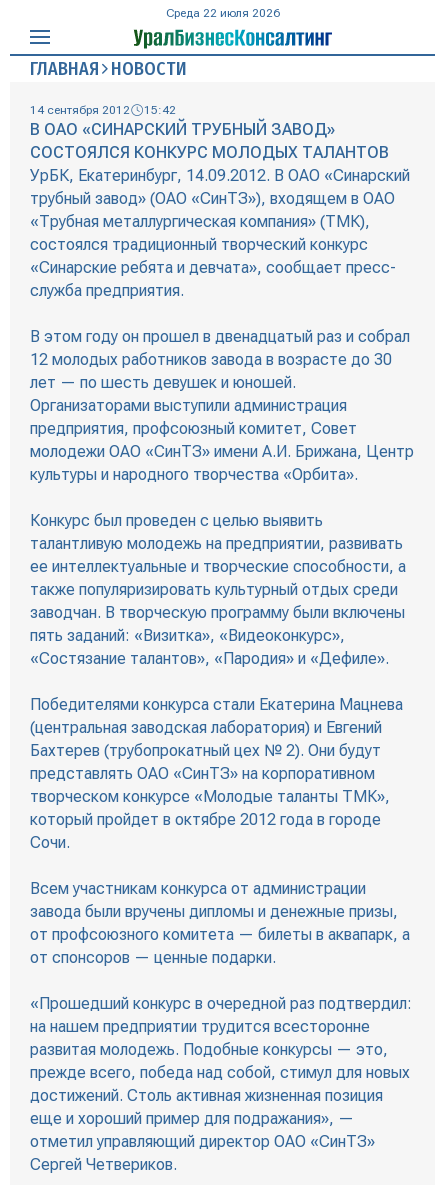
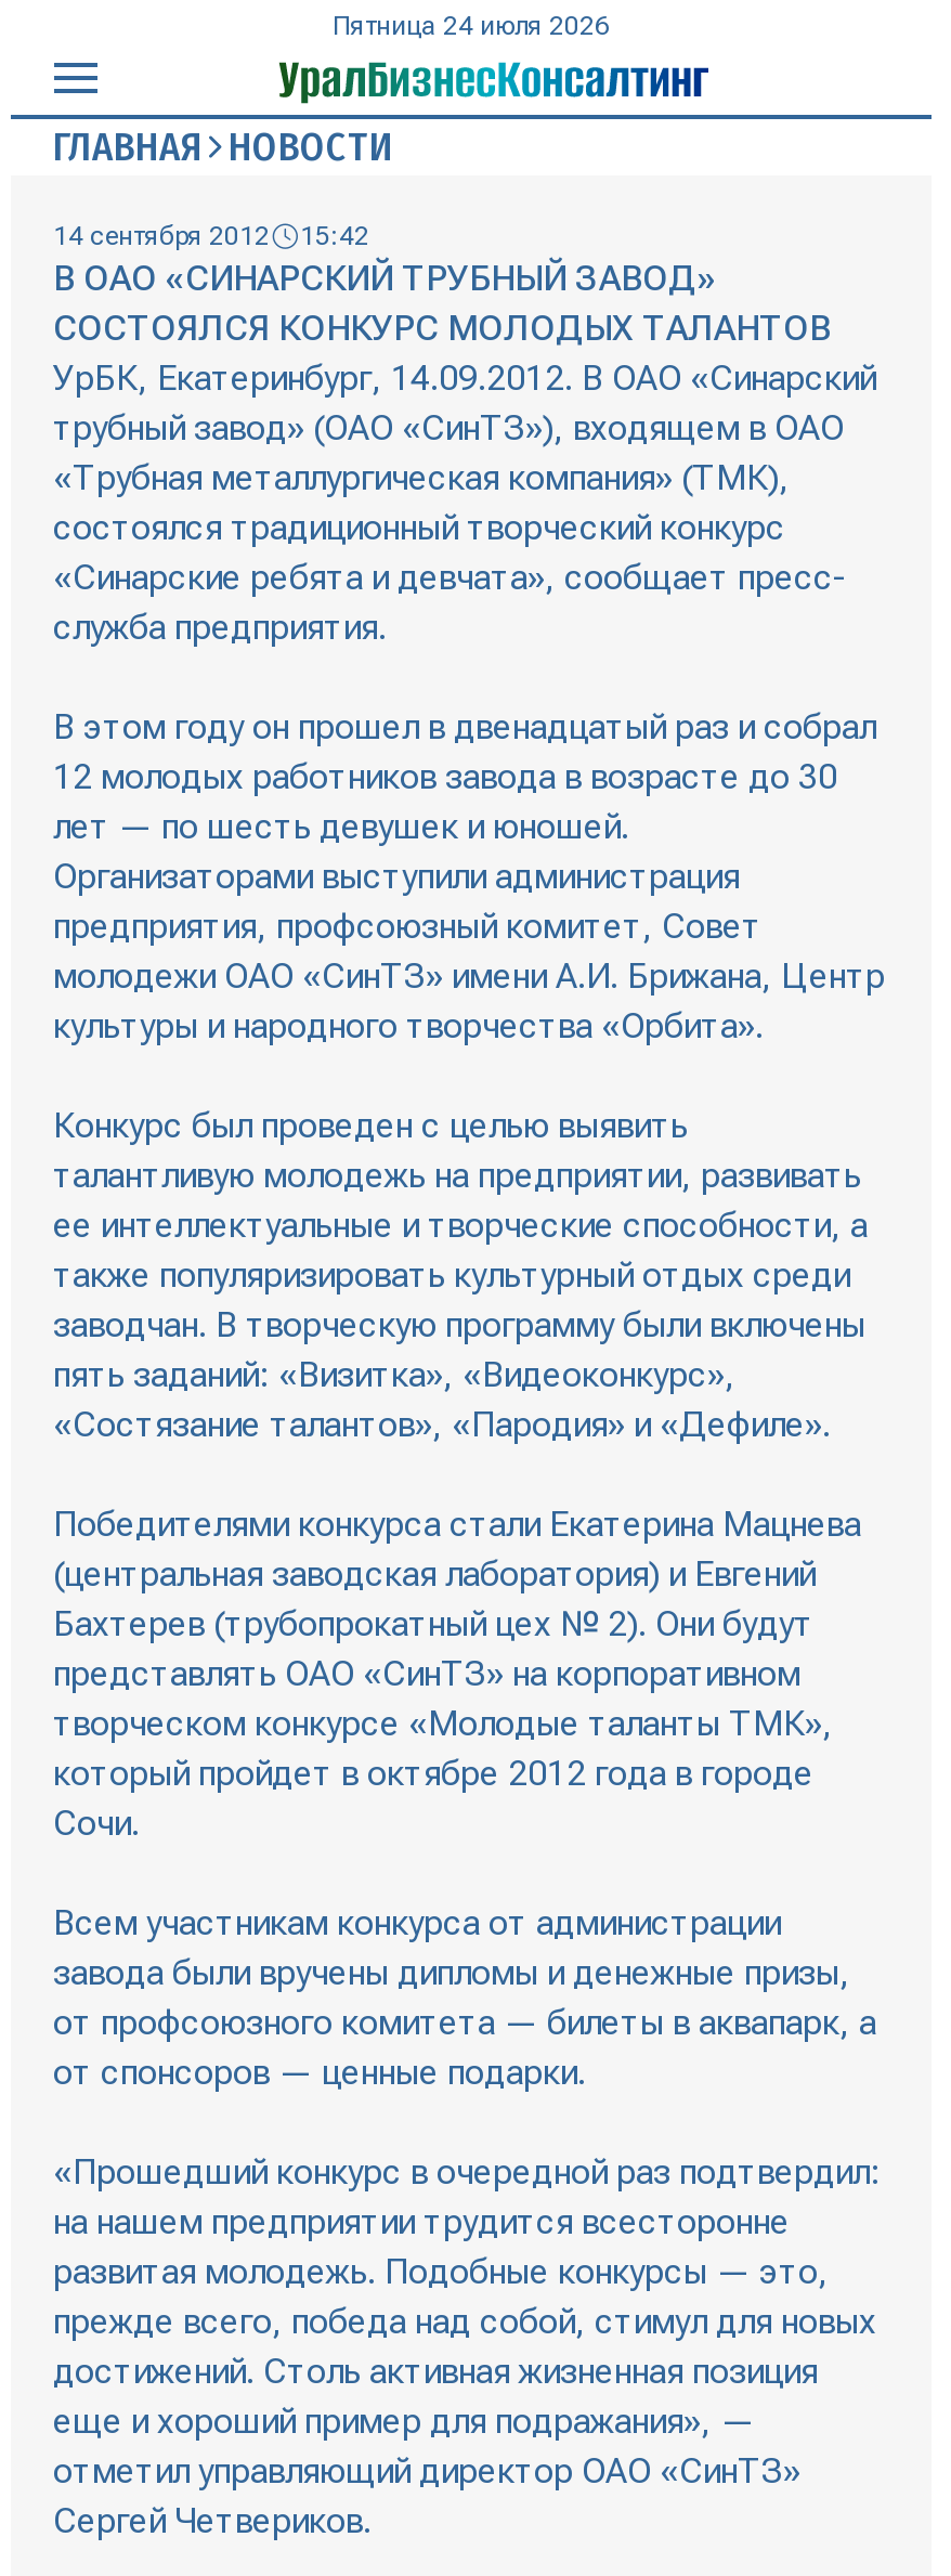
[165,6,279,20] Среда 22 июля 2026 -> [331,11,609,41] Пятница 24 июля 2026

